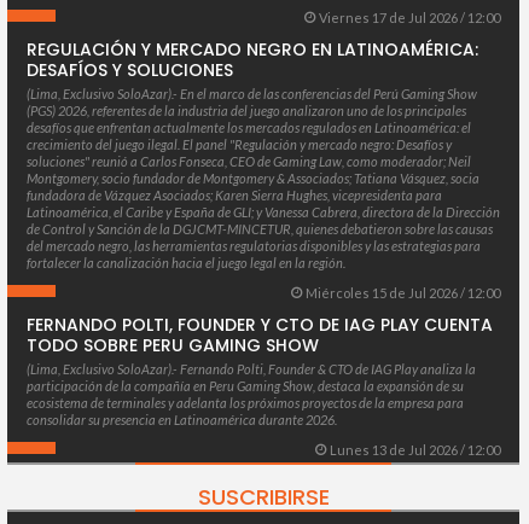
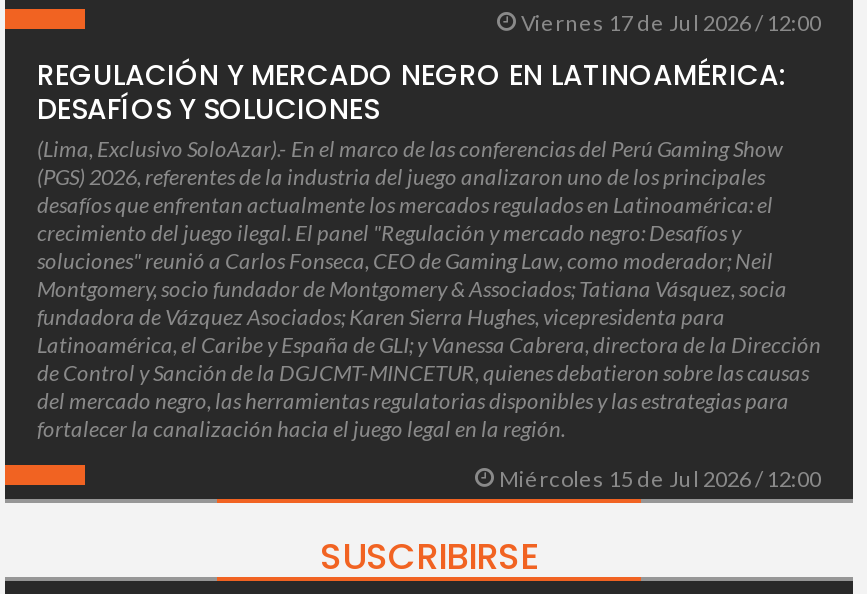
[27,313,500,458] FERNANDO POLTI, FOUNDER Y CTO DE IAG PLAY CUENTA | TODO SOBRE PERU GAMING SHOW | (Lima, Exclusivo SoloAzar).- Fernando Polti, Founder & CTO de IAG Play analiza la | participación de la compañía en Peru Gaming Show, destaca la expansión de su | ecosistema de terminales y adelanta los próximos proyectos de la empresa para | consolidar su presencia en Latinoamérica durante 2026. | Lunes 13 de Jul 2026 / 12:00 -> none

